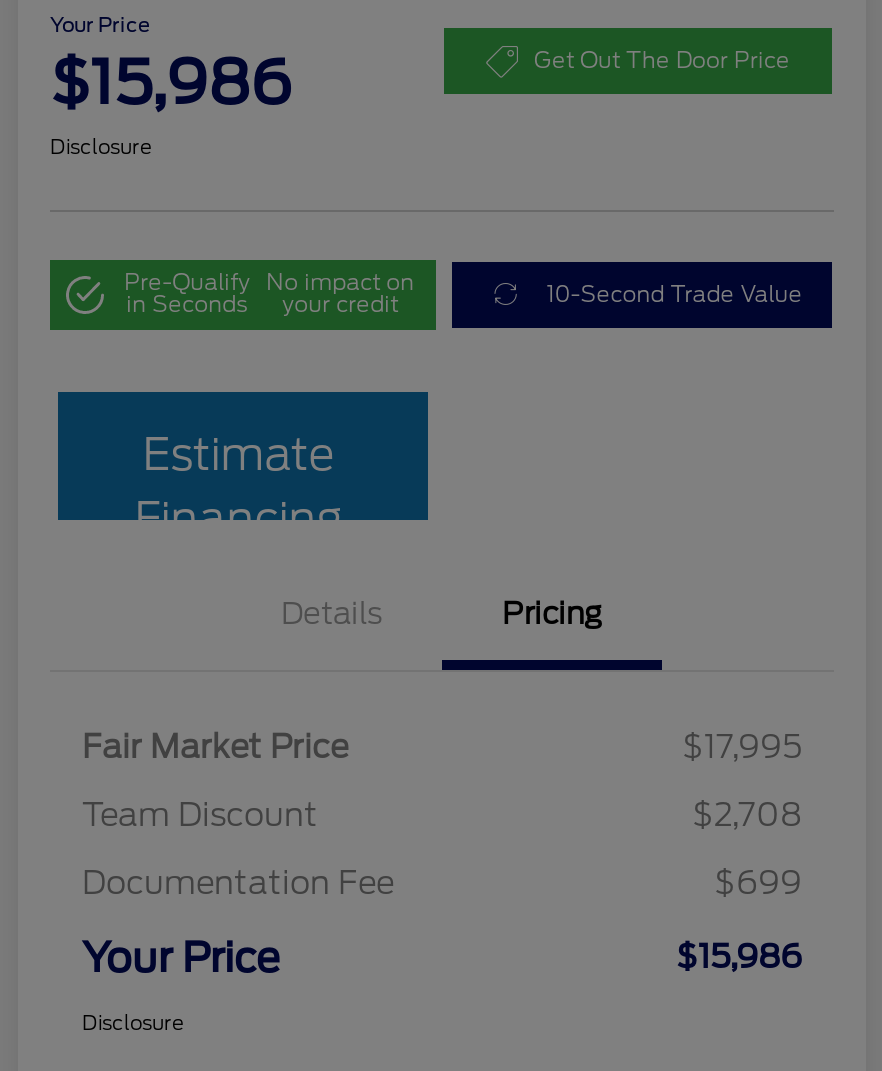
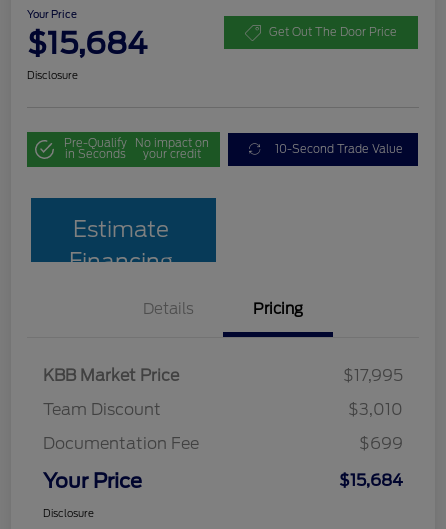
[50,46,292,118] $15,986 -> [27,25,147,61] $15,684
[82,728,348,766] Fair Market Price -> [43,366,179,385] KBB Market Price
[692,796,802,834] $2,708 -> [348,400,403,419] $3,010
[676,938,802,976] $15,986 -> [339,471,403,490] $15,684

